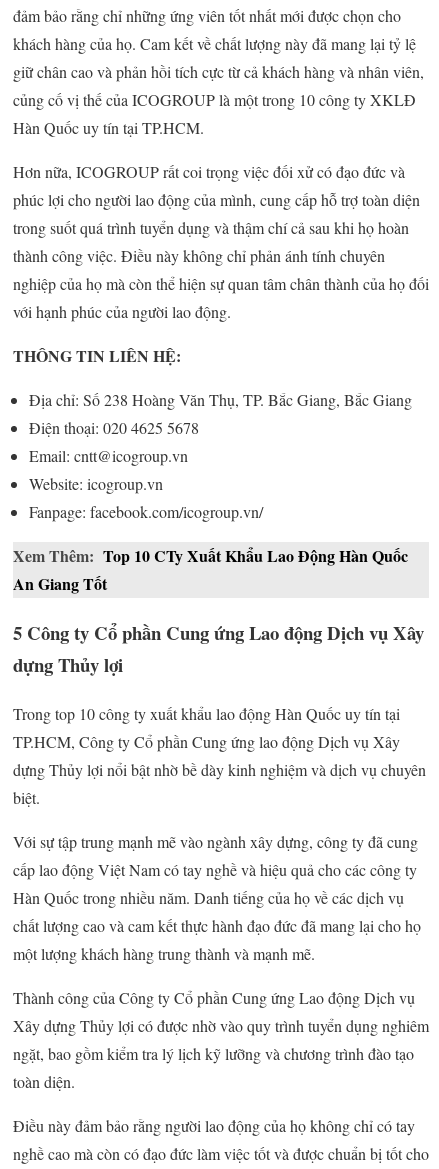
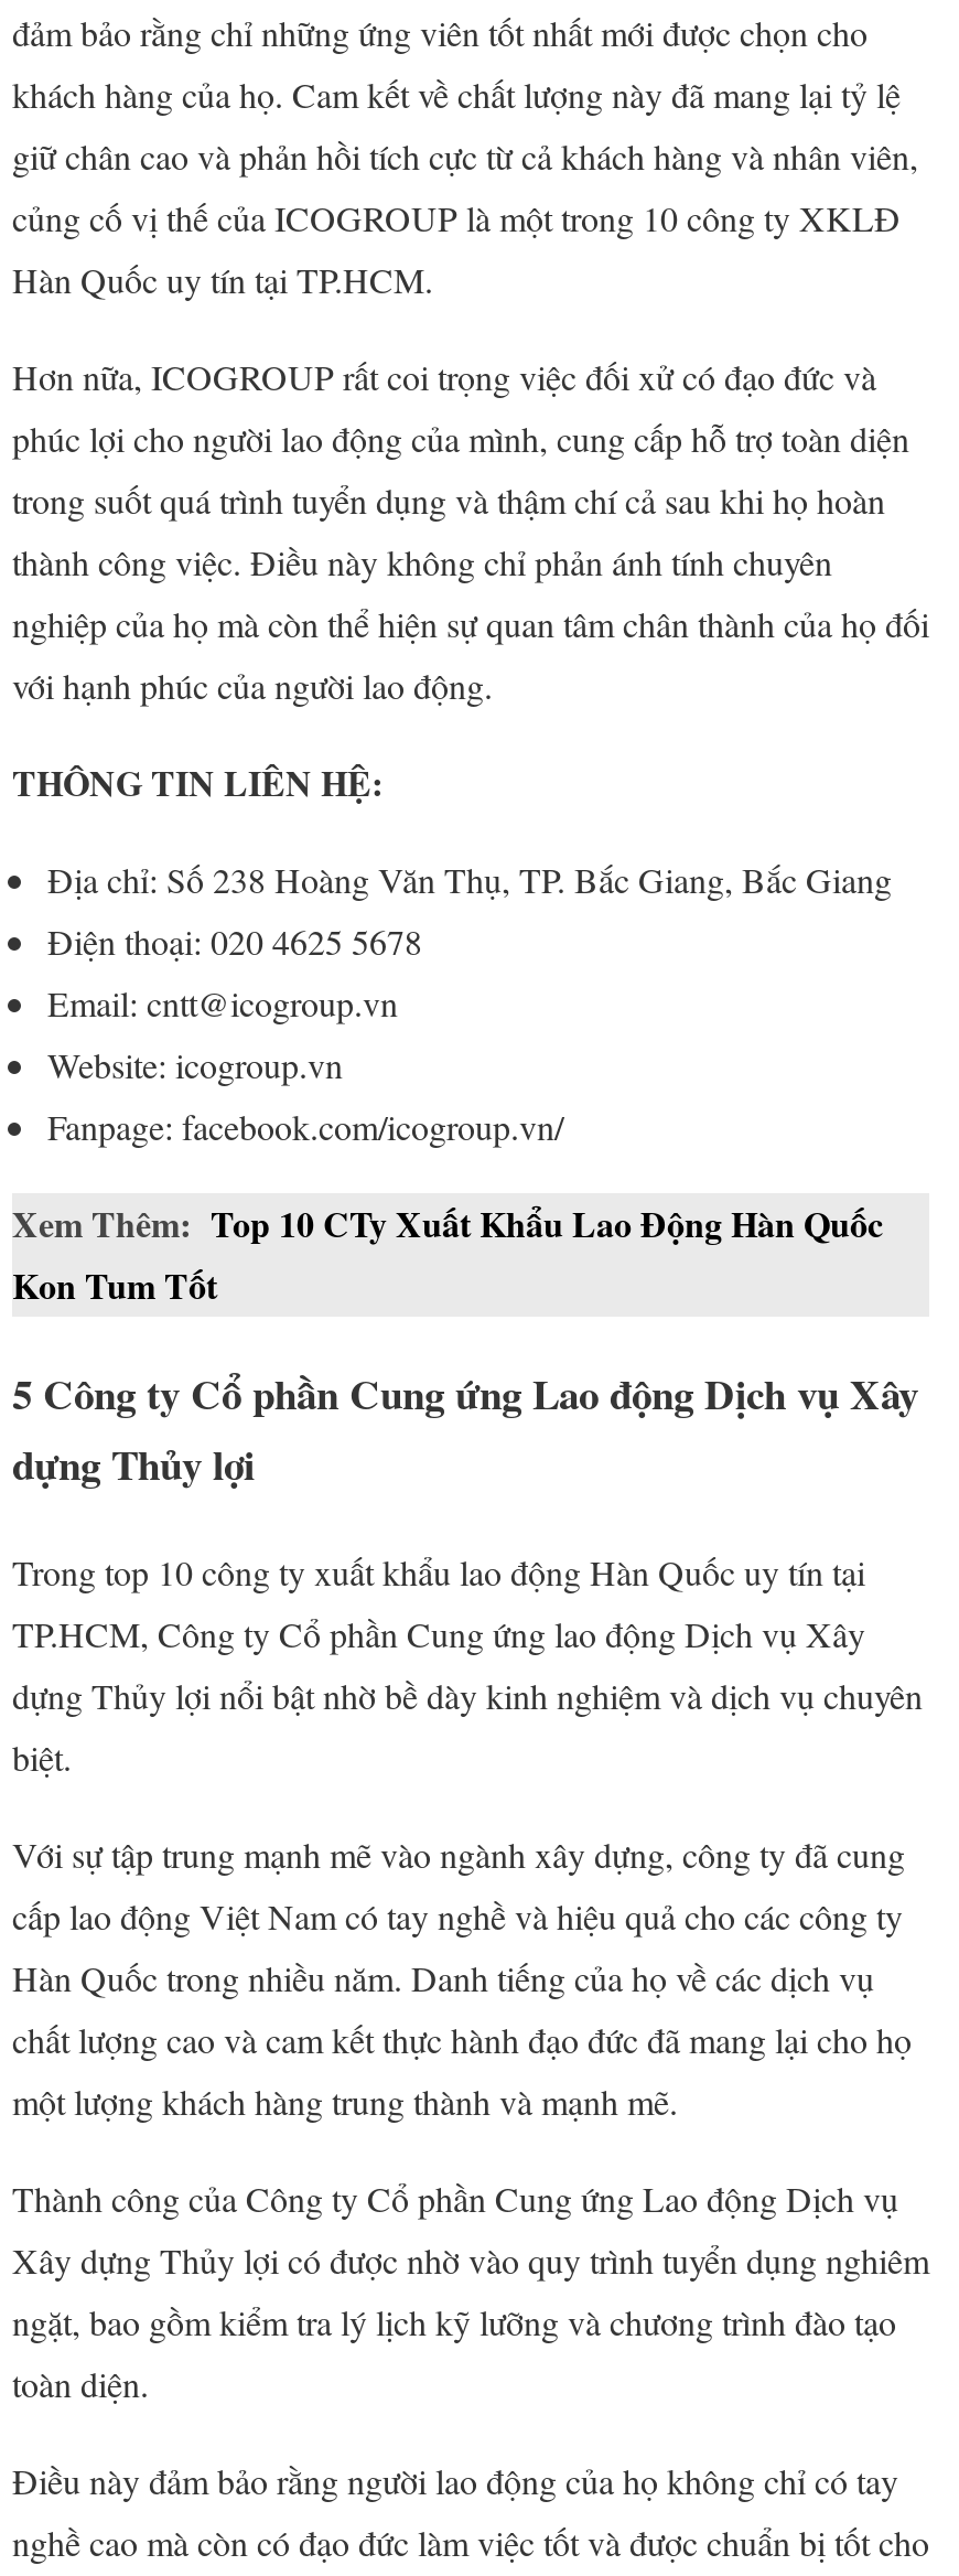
[13,572,107,595] An Giang Tốt -> [12,1260,217,1311] Kon Tum Tốt

